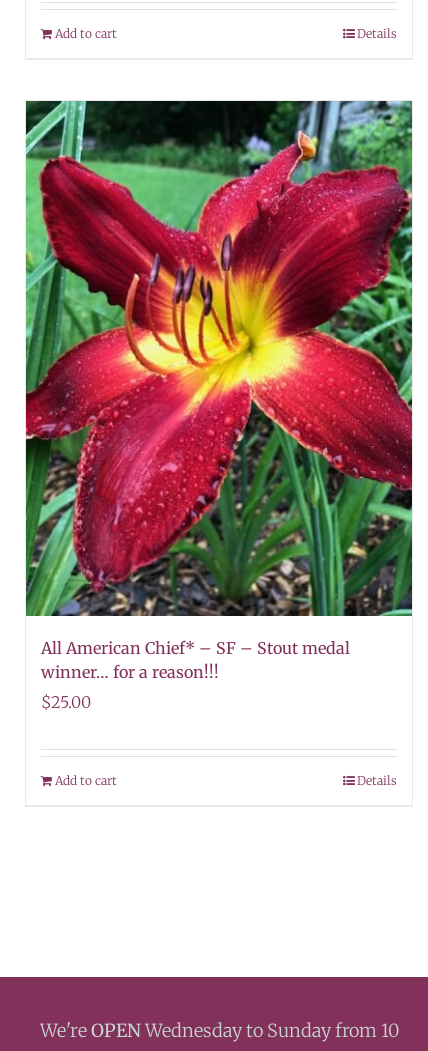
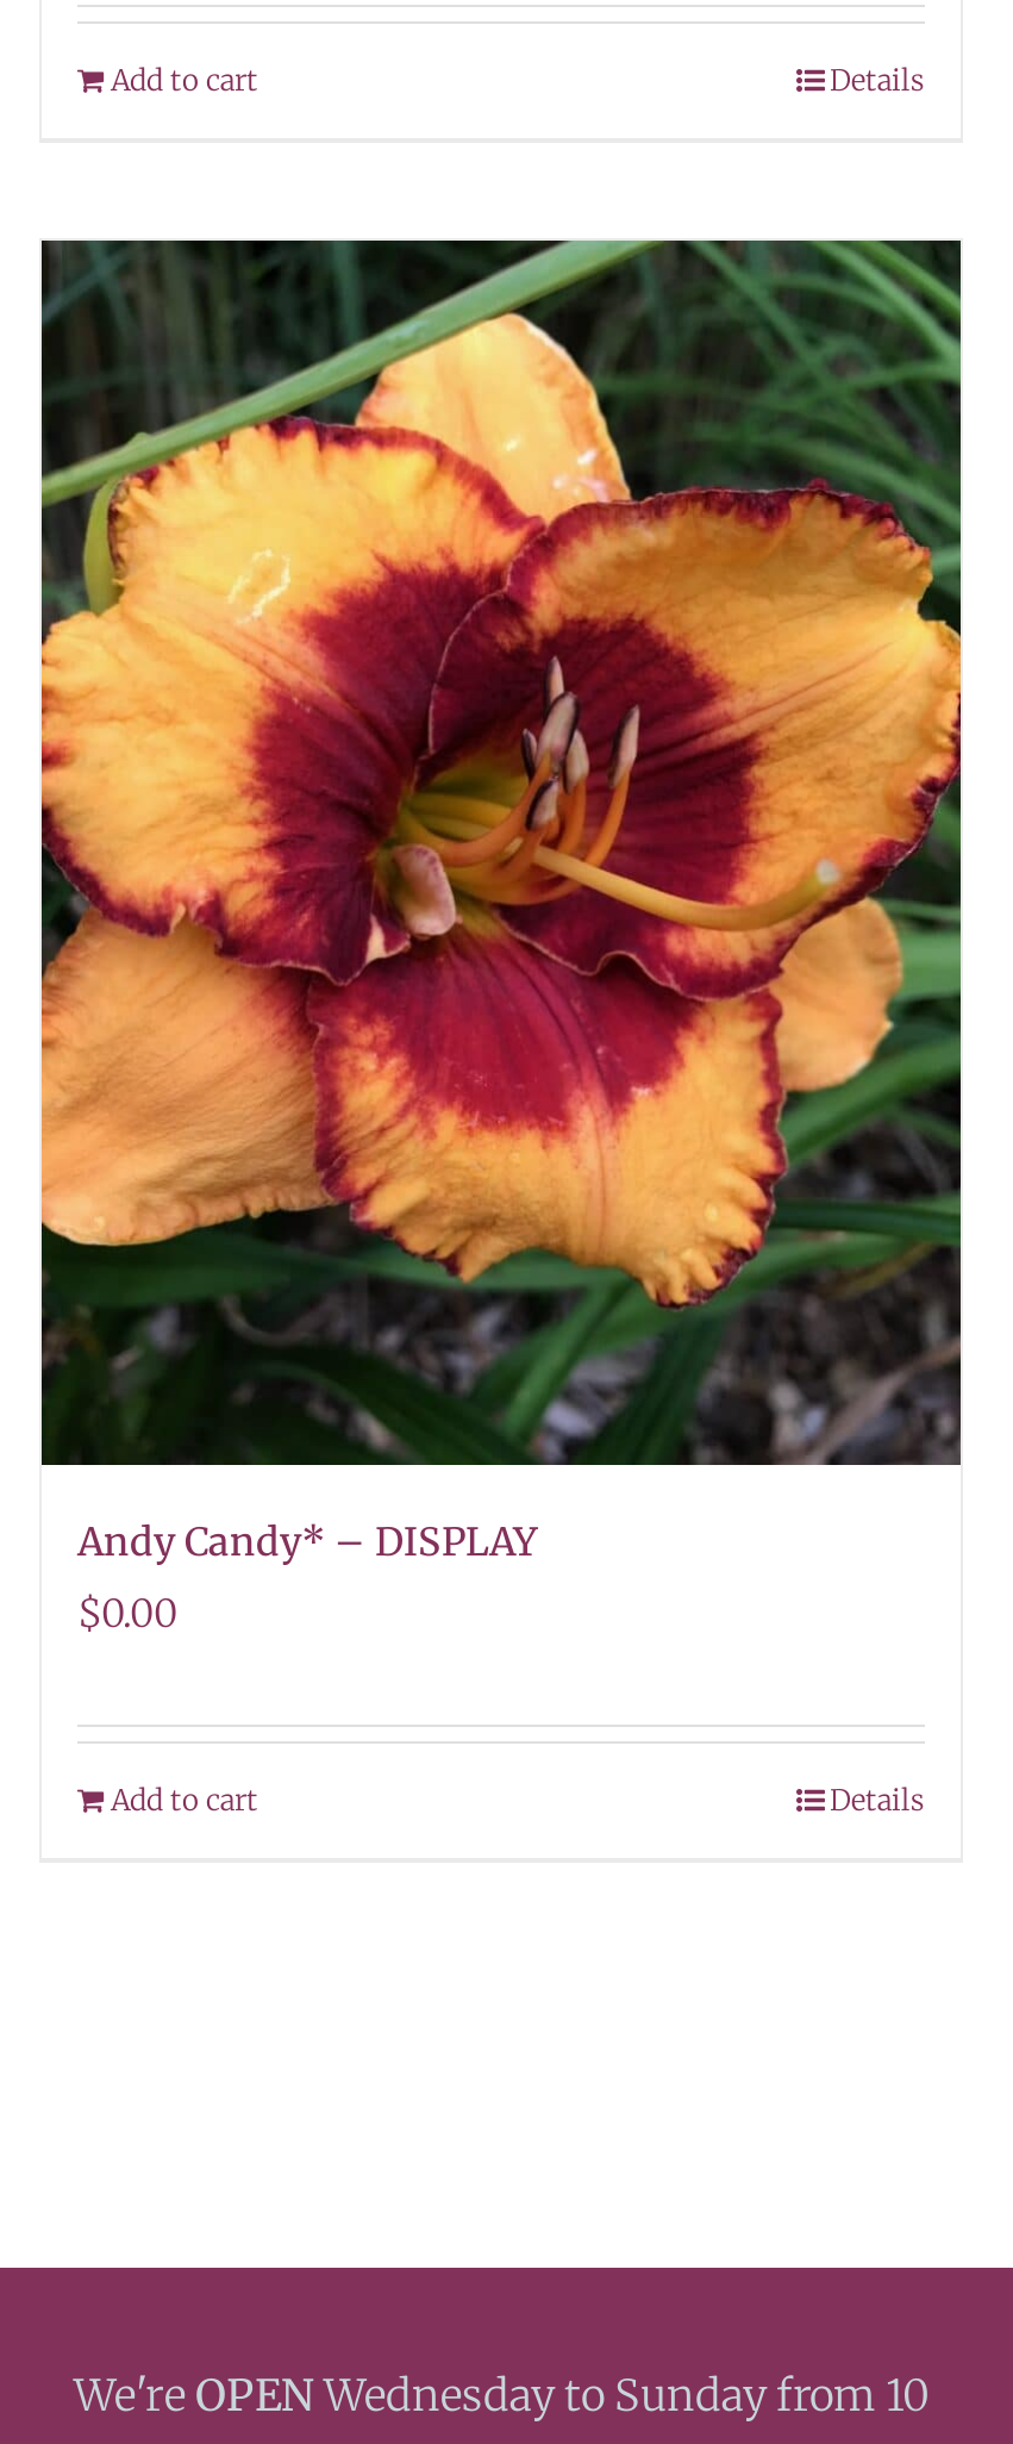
[25,100,413,682] [image] | All American Chief* – SF – Stout medal | winner… for a reason!!! -> [39,237,963,1566] [image] | Andy Candy* – DISPLAY
[41,692,91,712] $25.00 -> [77,1590,177,1637] $0.00

